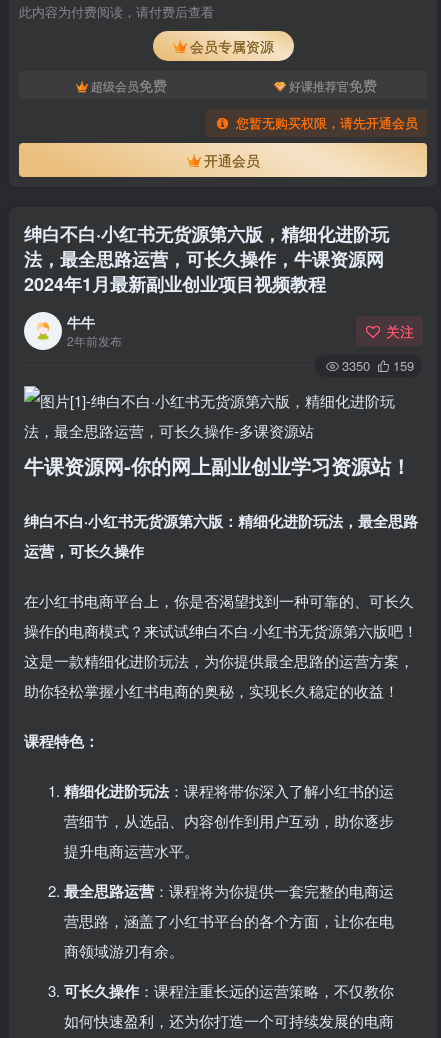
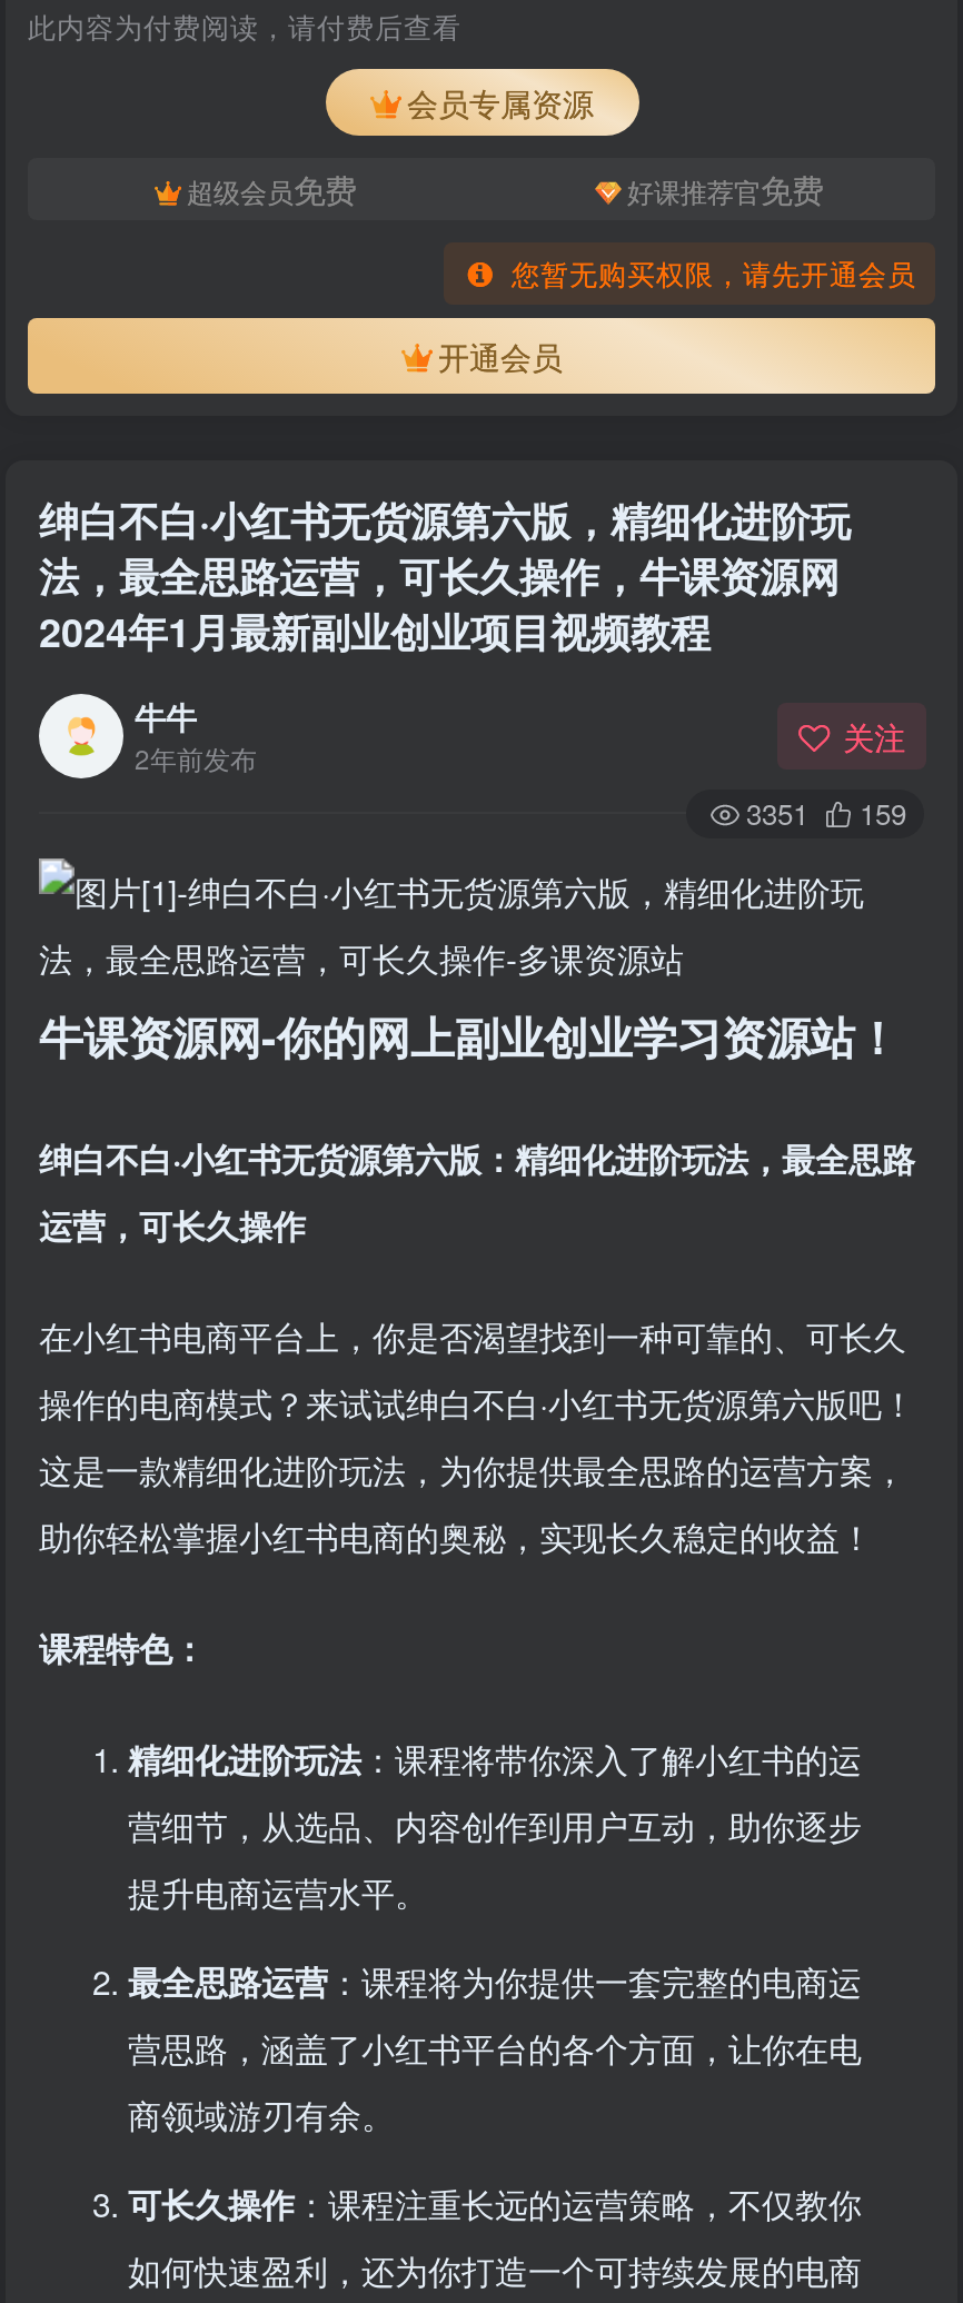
[342,356,414,375] 3350 159 -> [746,792,906,834] 3351 159

